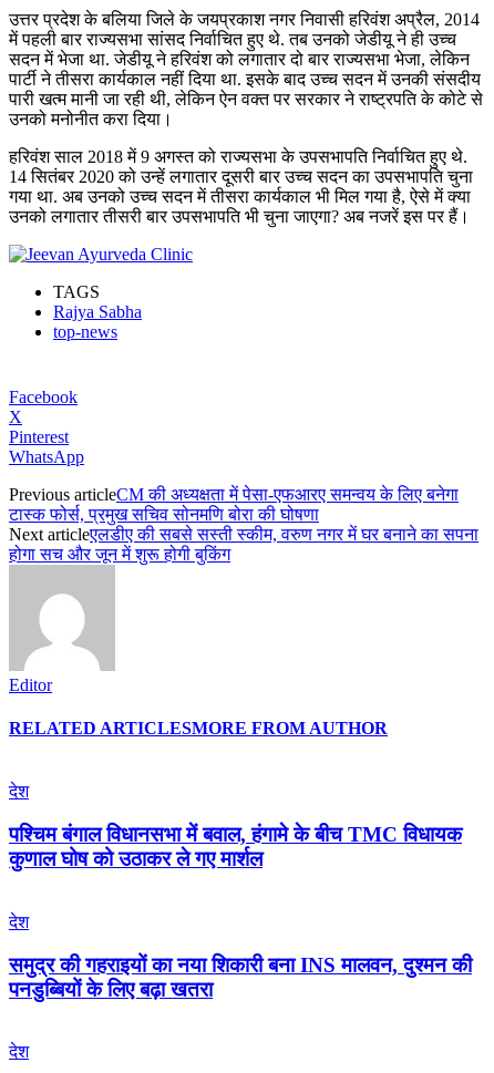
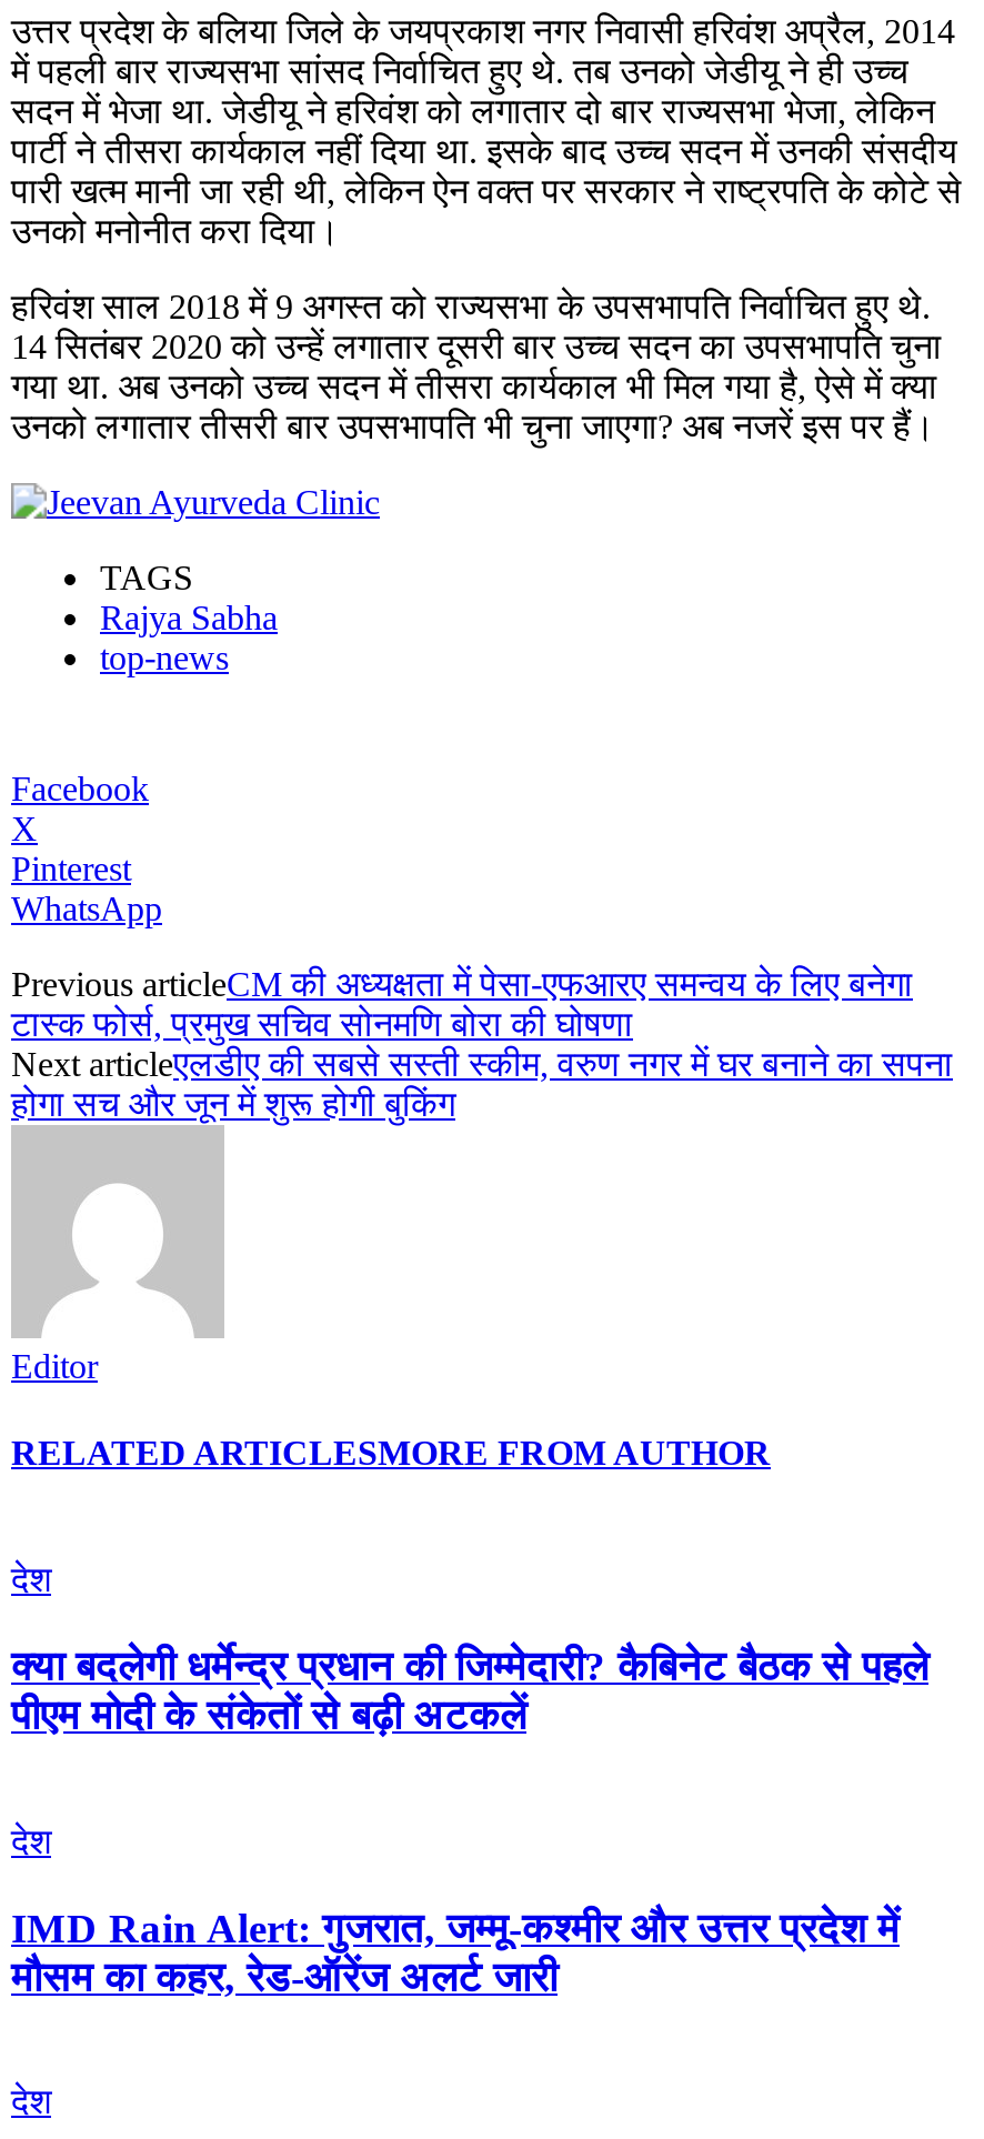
[9,823,462,870] पश्चिम बंगाल विधानसभा में बवाल, हंगामे के बीच TMC विधायक | कुणाल घोष को उठाकर ले गए मार्शल -> [11,1643,928,1738] क्या बदलेगी धर्मेन्द्र प्रधान की जिम्मेदारी? कैबिनेट बैठक से पहले | पीएम मोदी के संकेतों से बढ़ी अटकलें
[9,953,472,1000] समुद्र की गहराइयों का नया शिकारी बना INS मालवन, दुश्मन की | पनडुब्बियों के लिए बढ़ा खतरा -> [11,1904,900,1999] IMD Rain Alert: गुजरात, जम्मू-कश्मीर और उत्तर प्रदेश में | मौसम का कहर, रेड-ऑरेंज अलर्ट जारी

